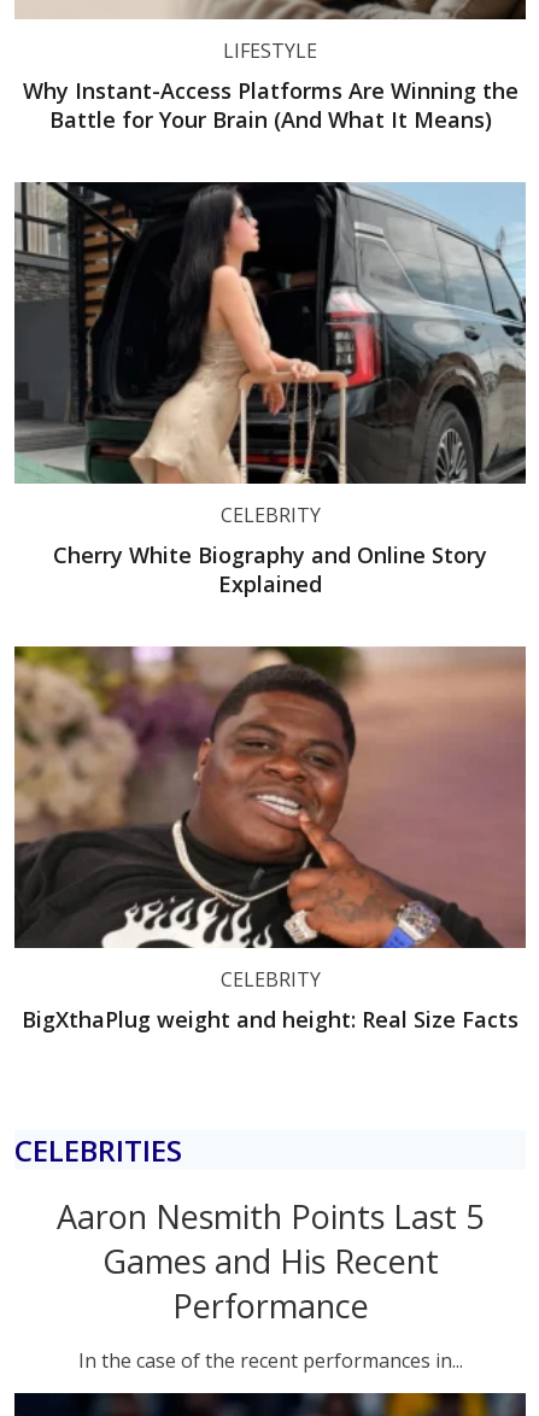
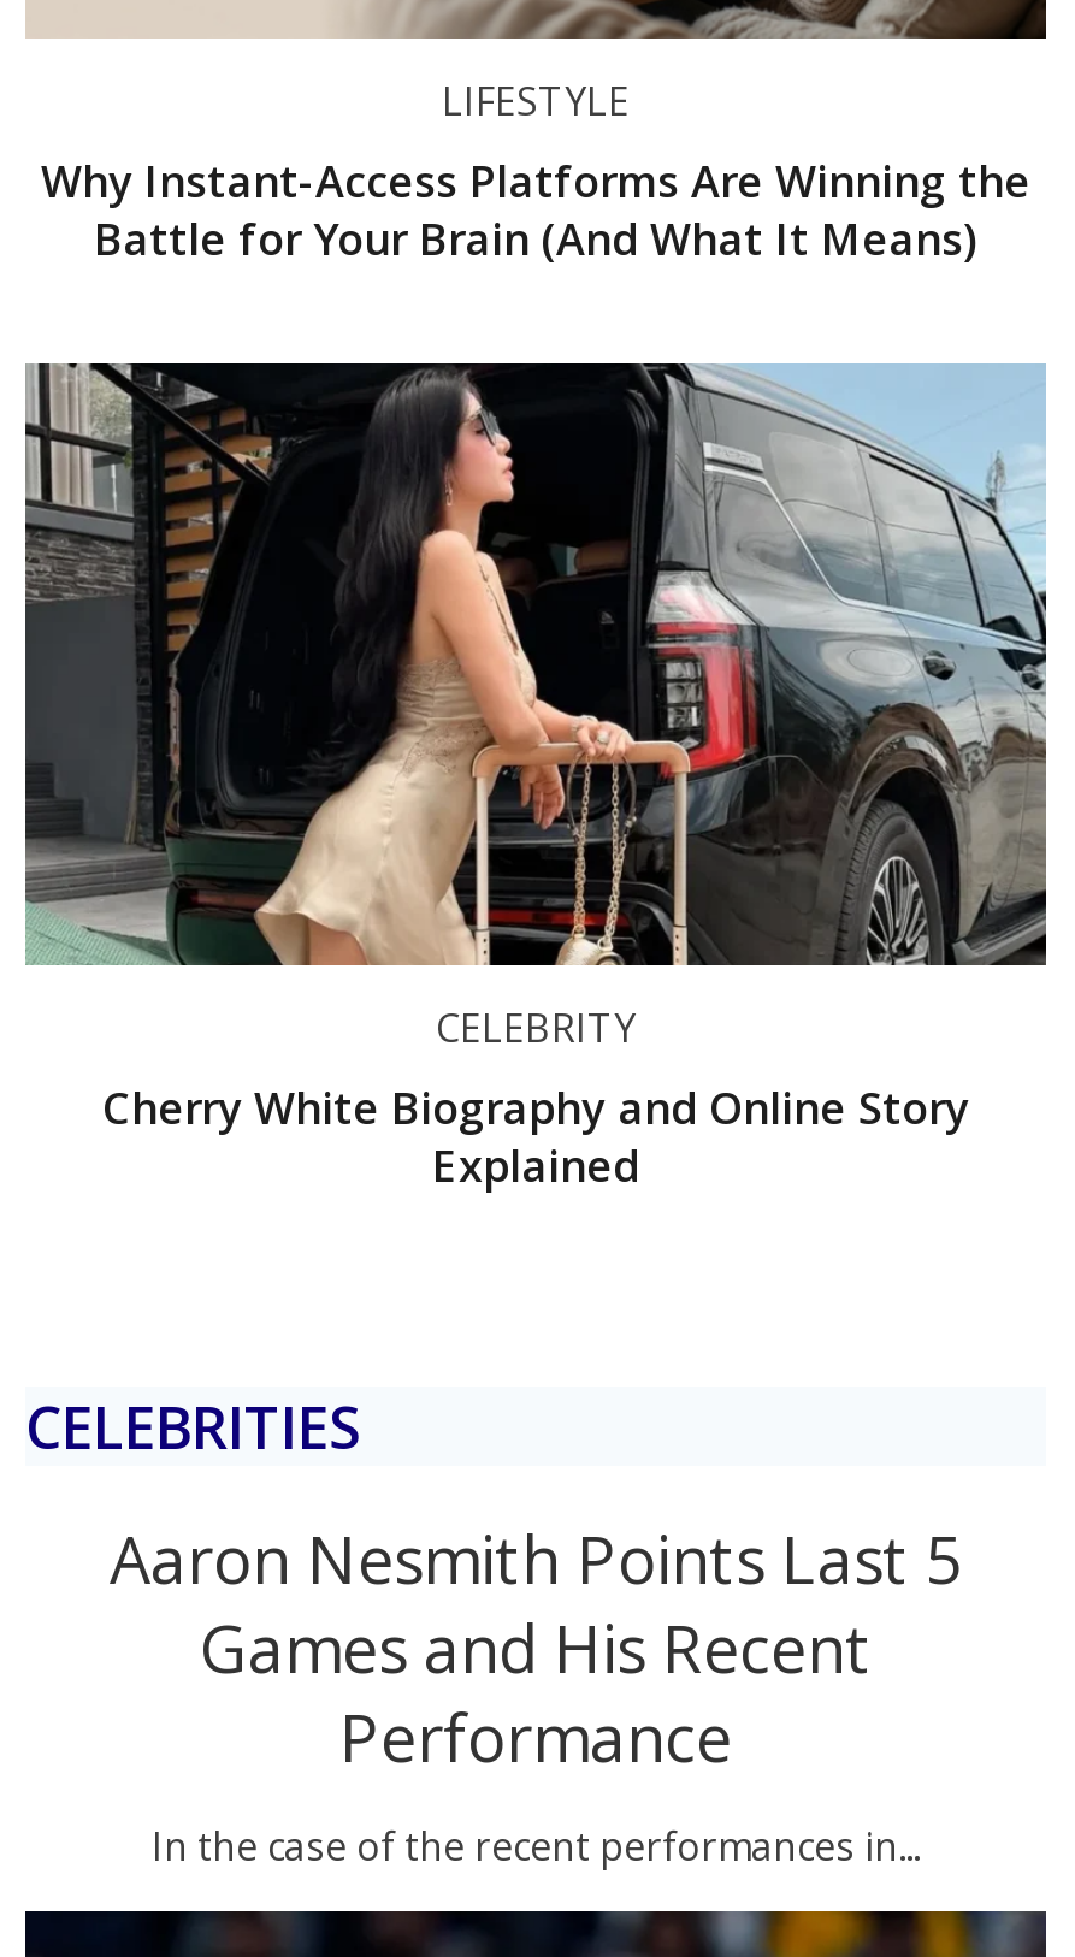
[13,645,527,1034] [image] | CELEBRITY | BigXthaPlug weight and height: Real Size Facts -> none

